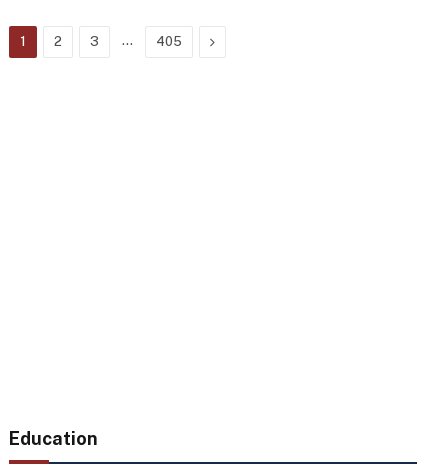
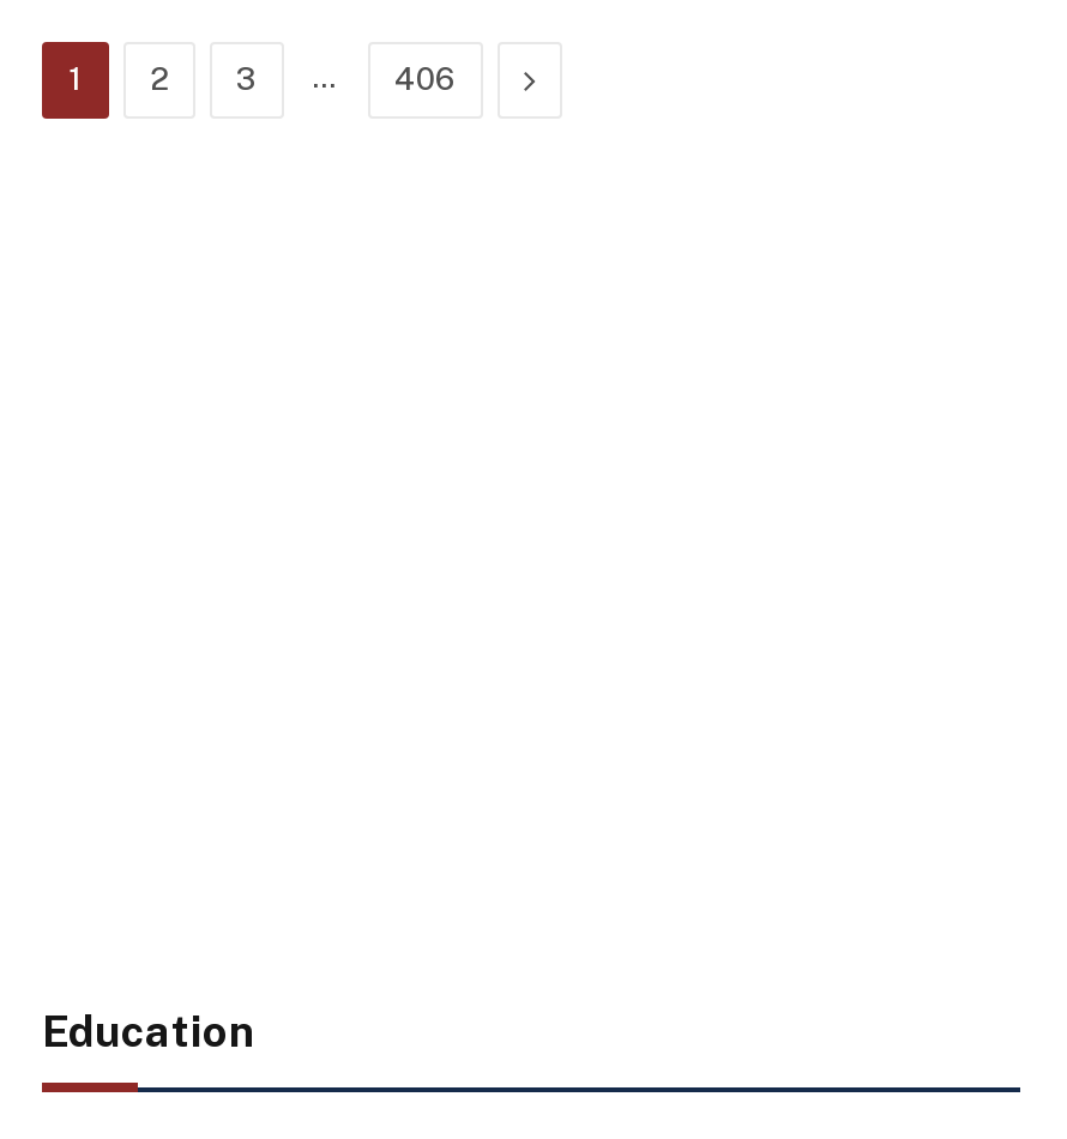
[156,33,182,48] 405 -> [394,60,457,96] 406

